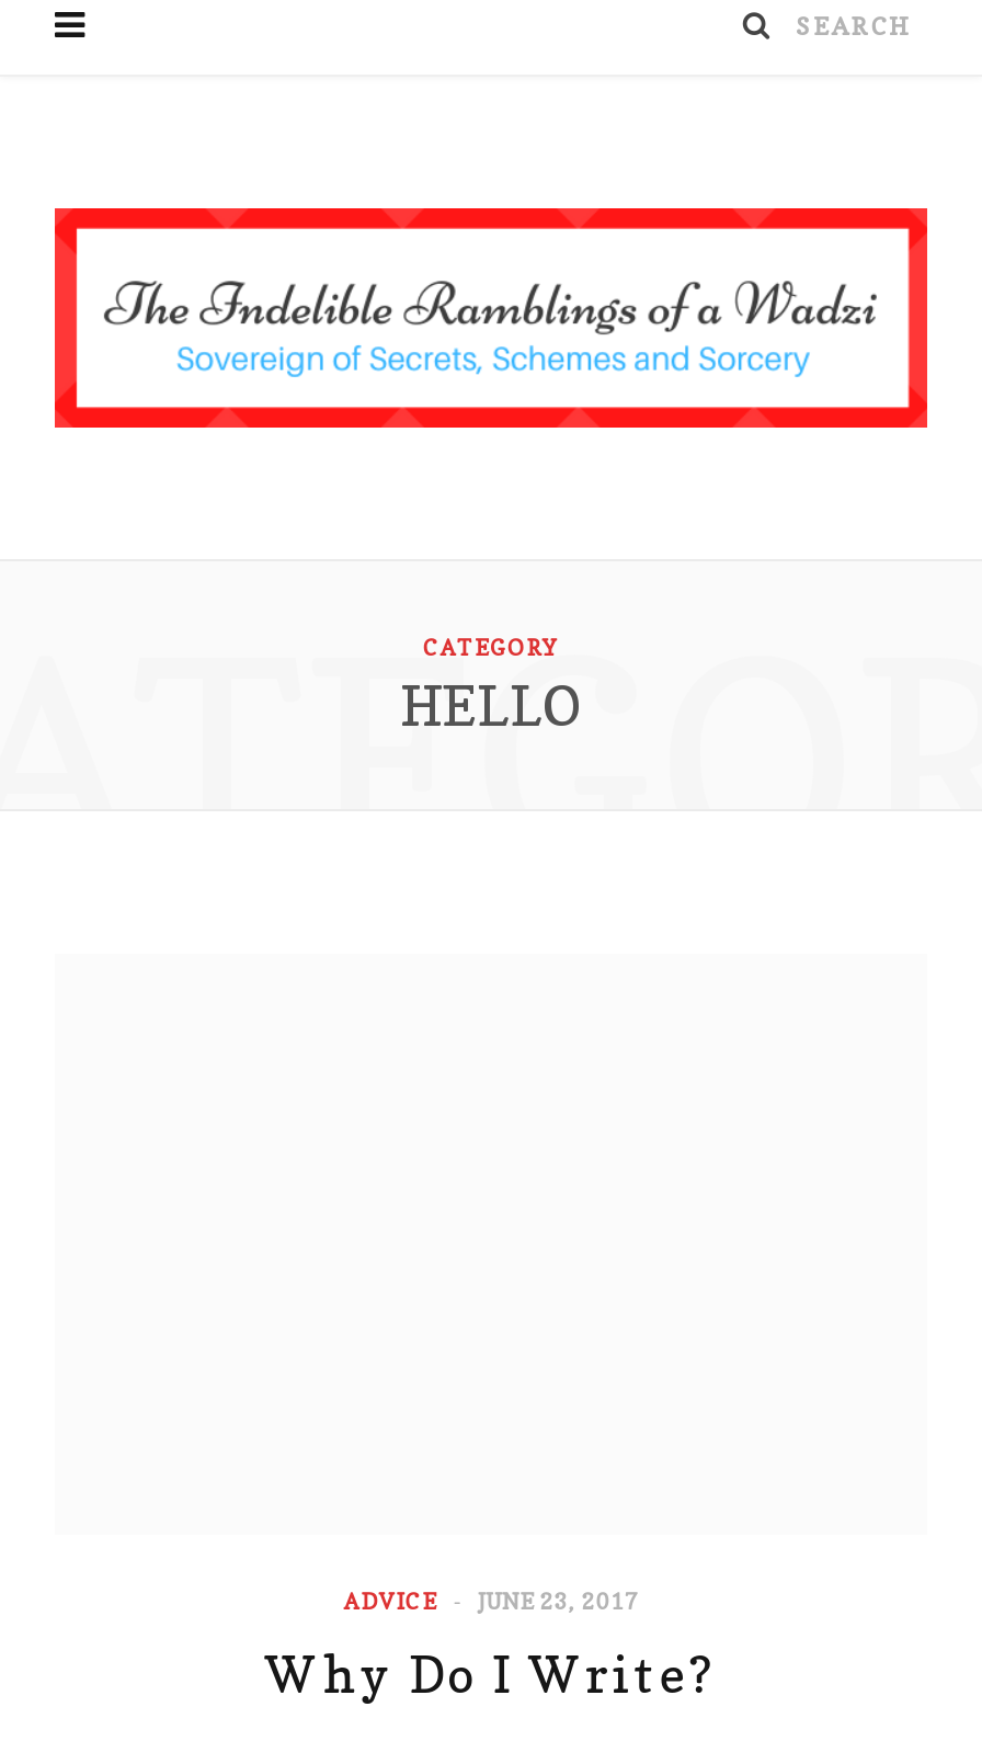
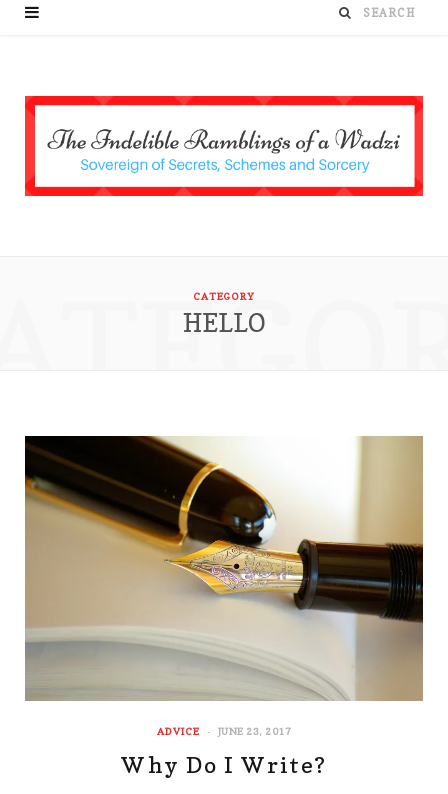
none -> [24,435,424,702] [image]

